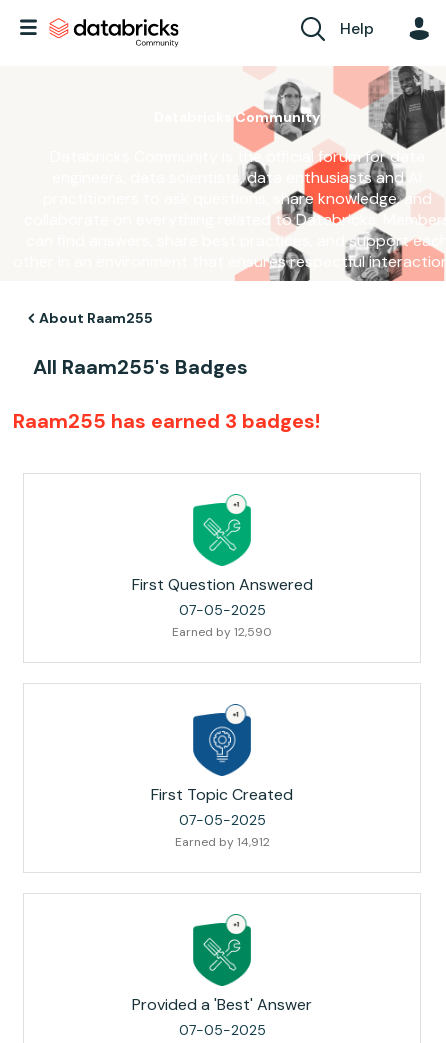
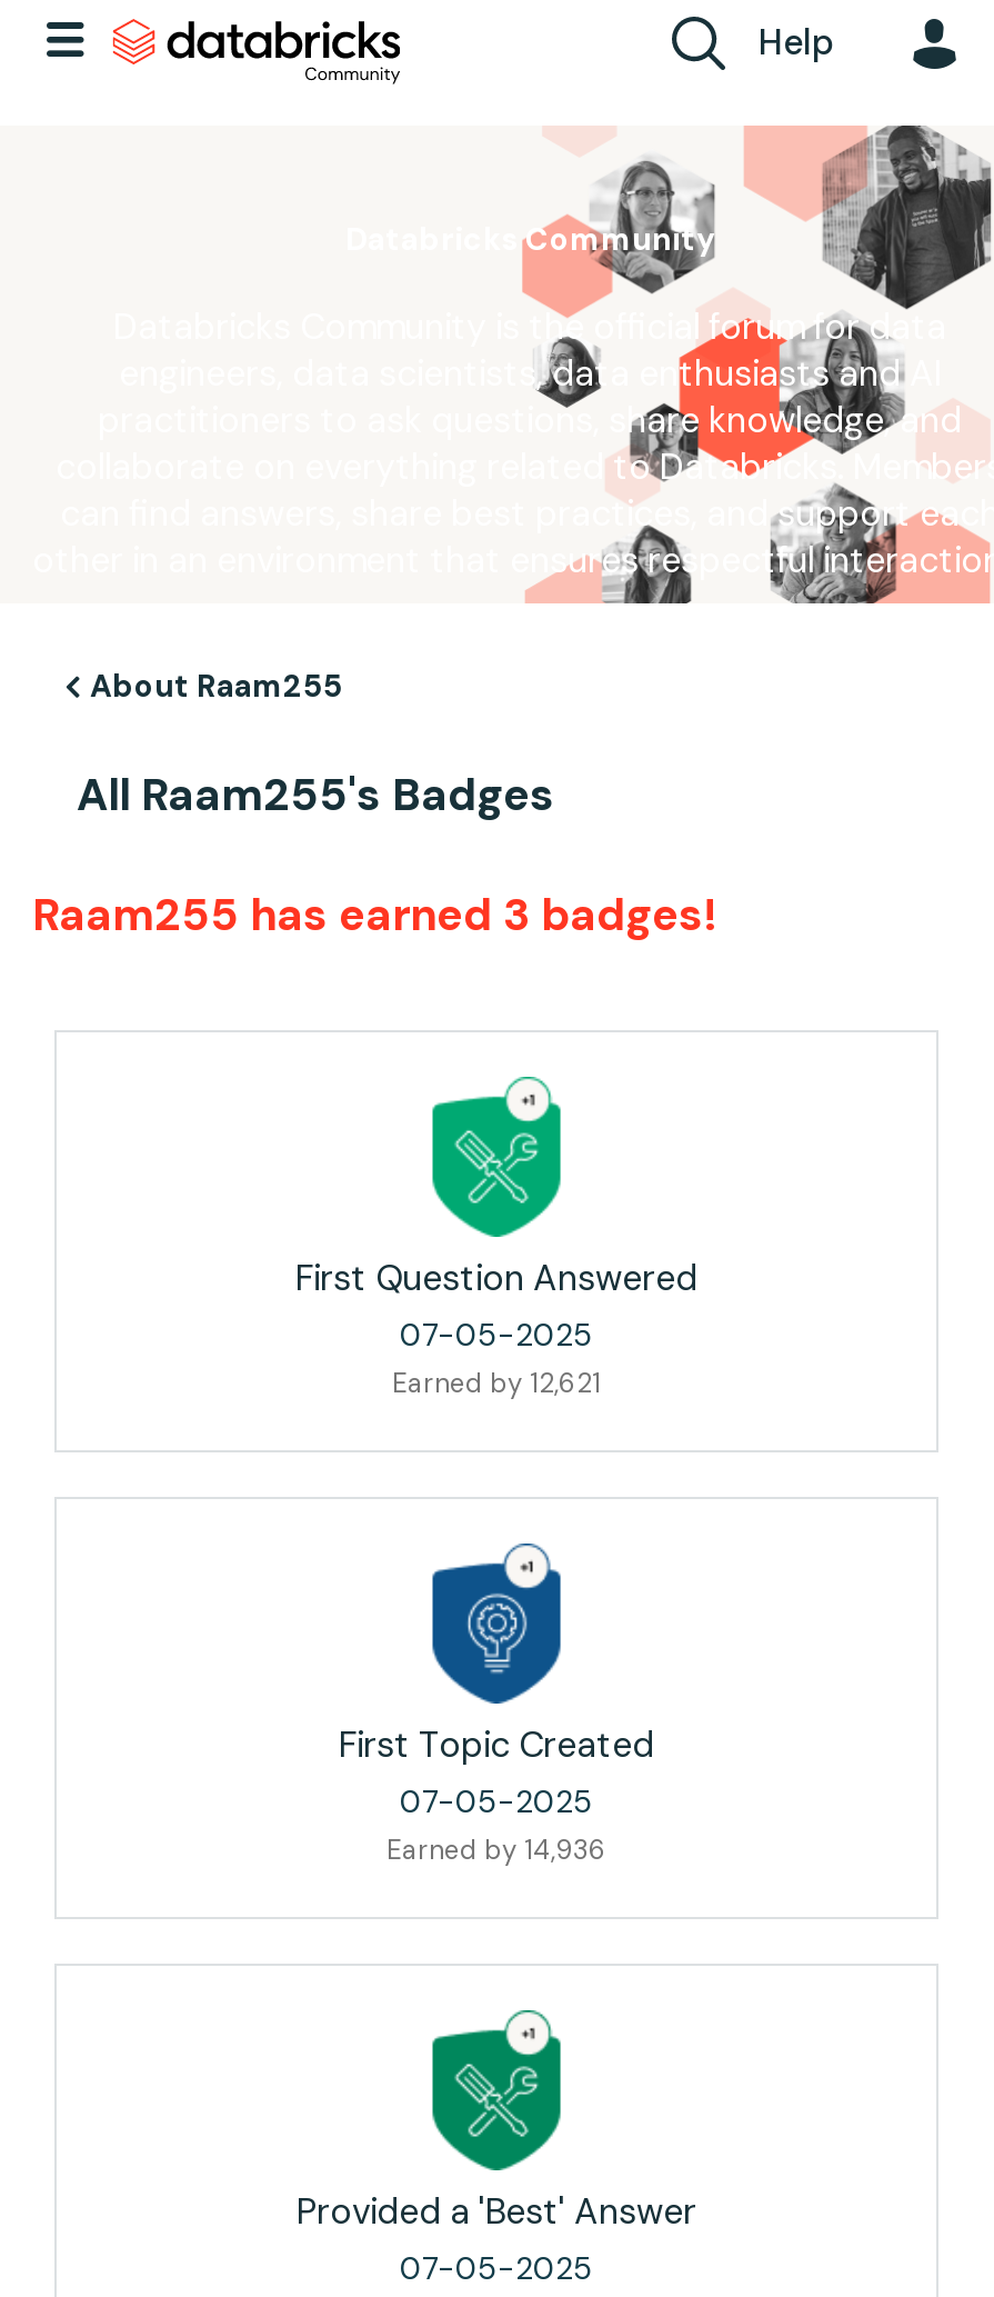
[172,624,272,640] Earned by 12,590 -> [392,1366,601,1401] Earned by 12,621
[174,834,269,850] Earned by 14,912 -> [386,1832,606,1868] Earned by 14,936

